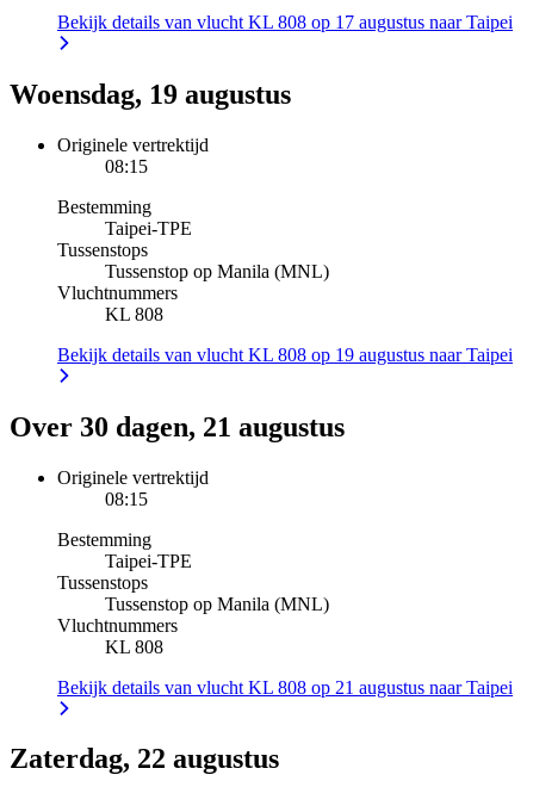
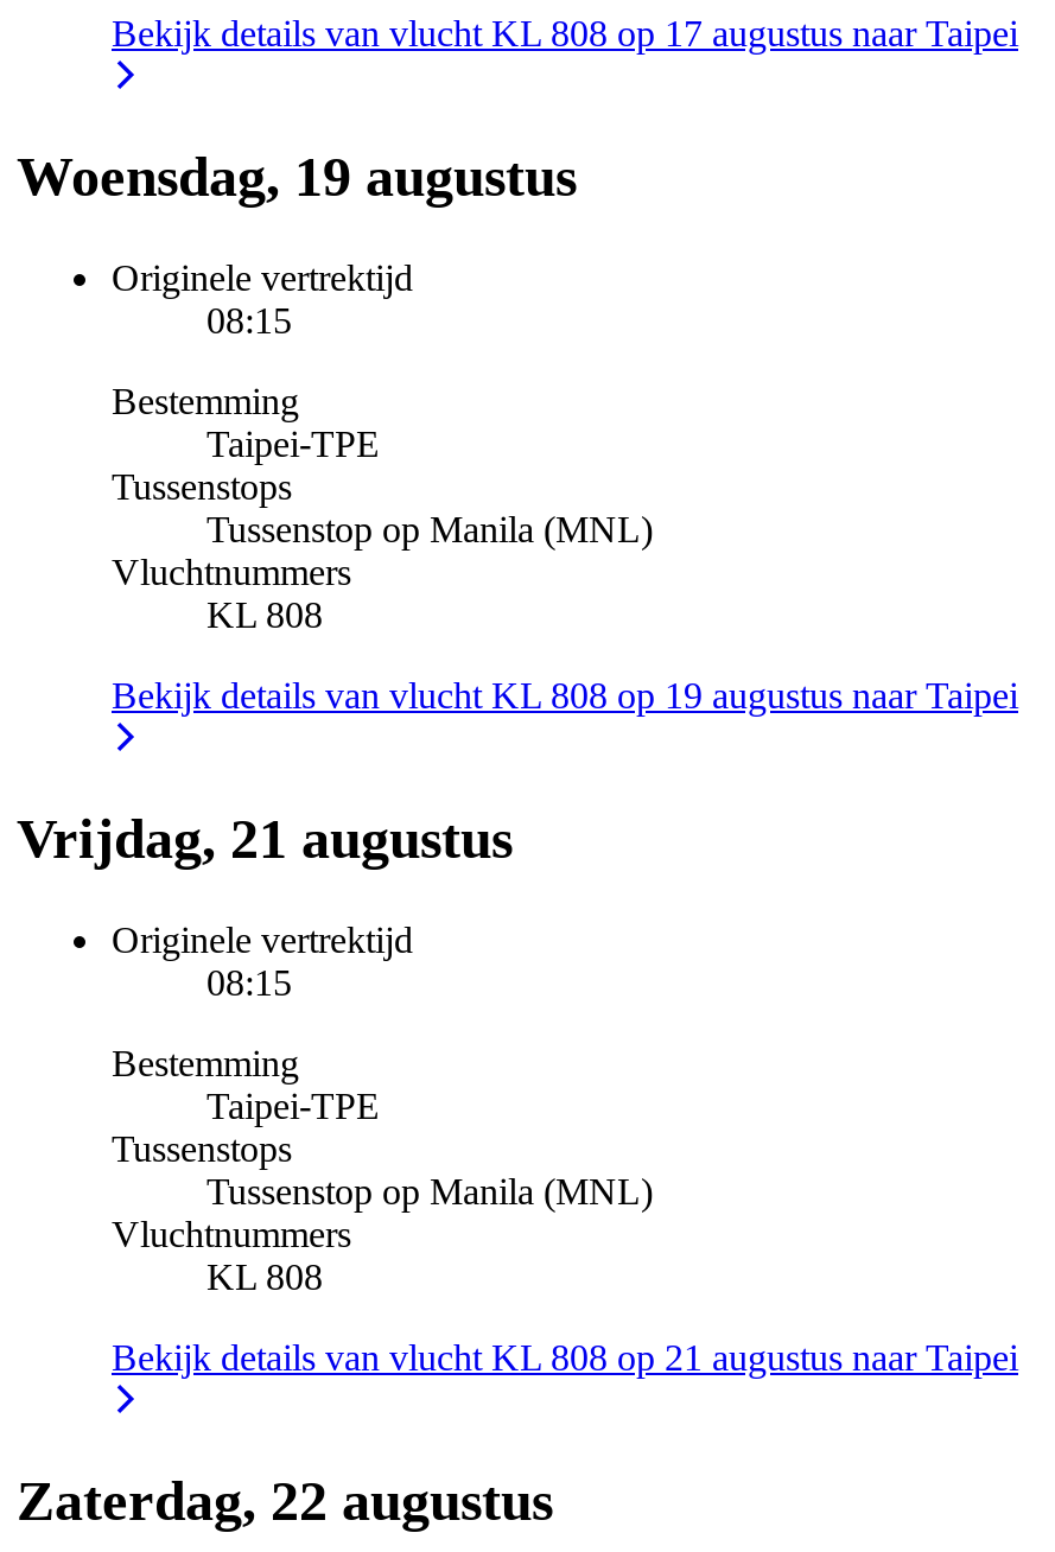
[10,411,345,442] Over 30 dagen, 21 augustus -> [17,807,513,869] Vrijdag, 21 augustus

